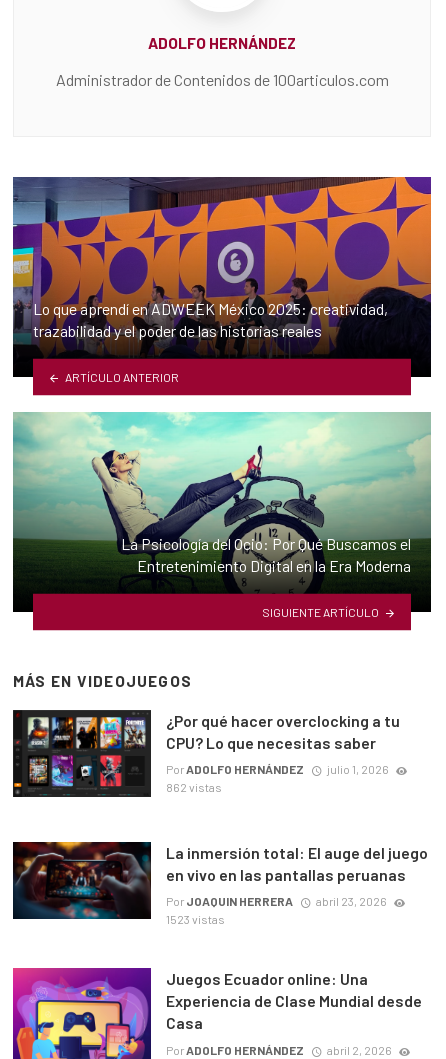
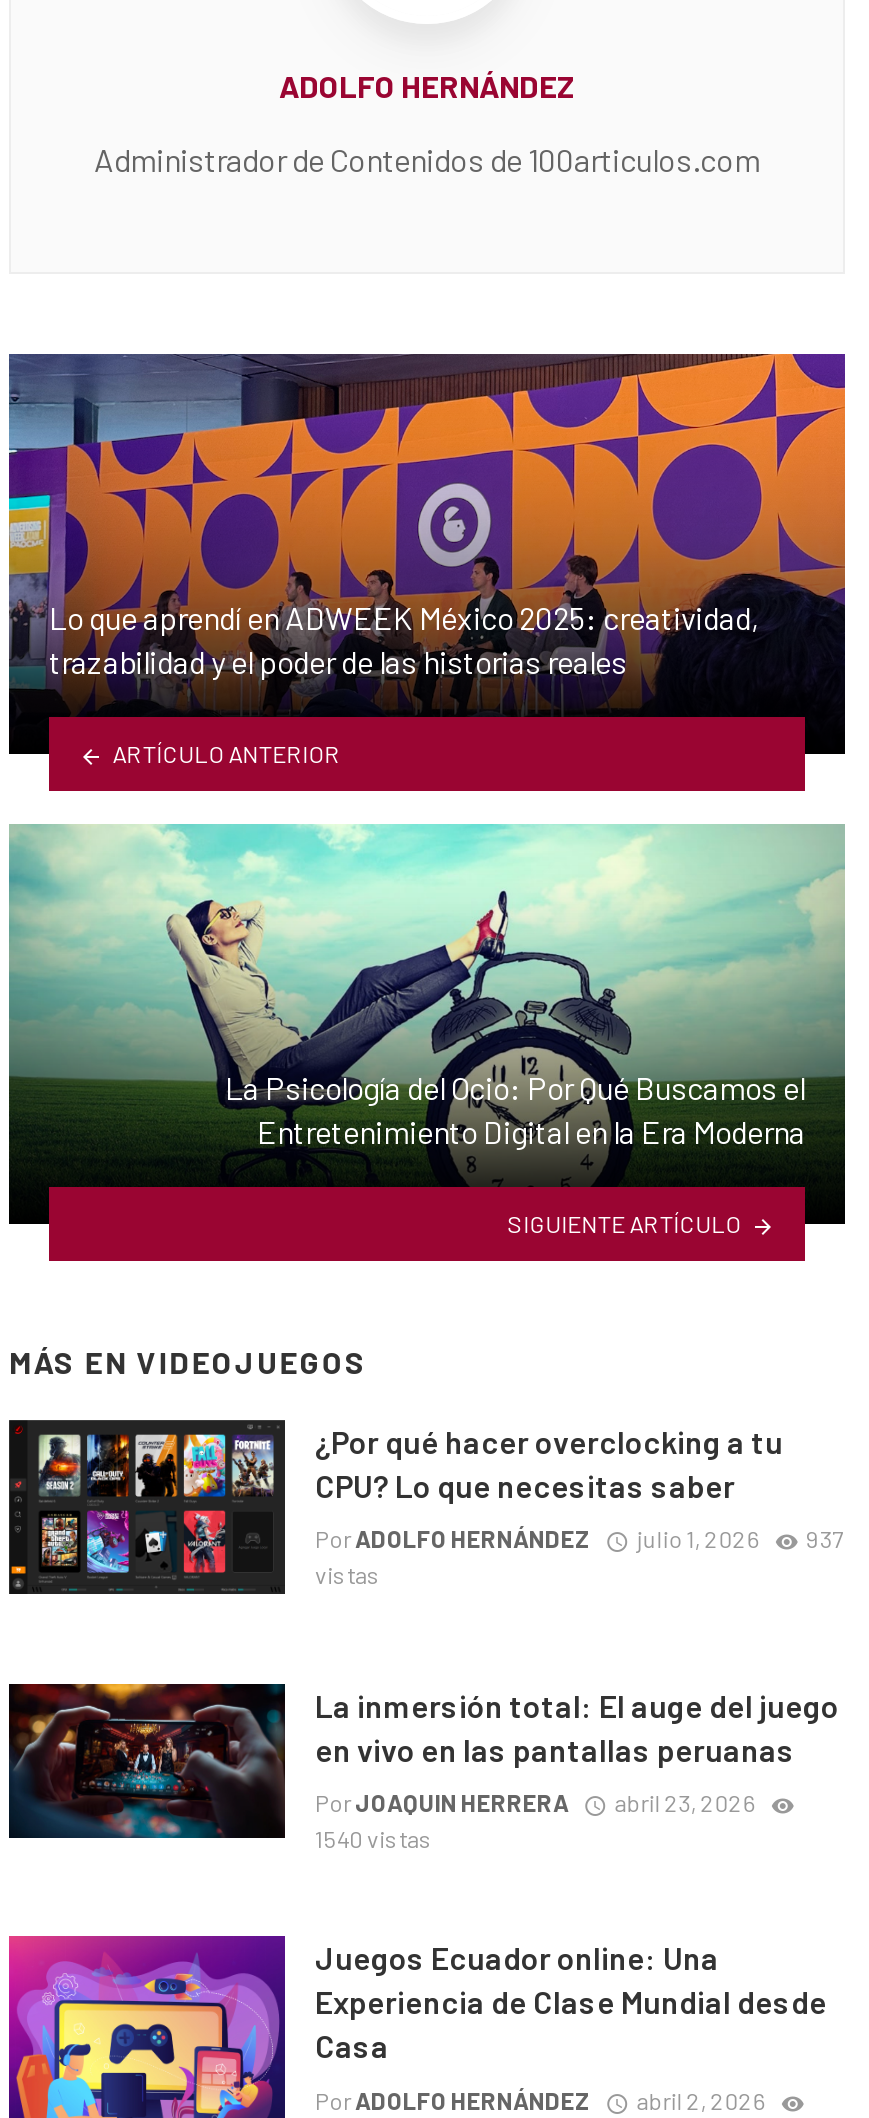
[166,780,222,794] 862 vistas -> [315,1524,844,1588] 937 | vistas
[166,912,225,926] 1523 vistas -> [315,1825,433,1853] 1540 vistas

